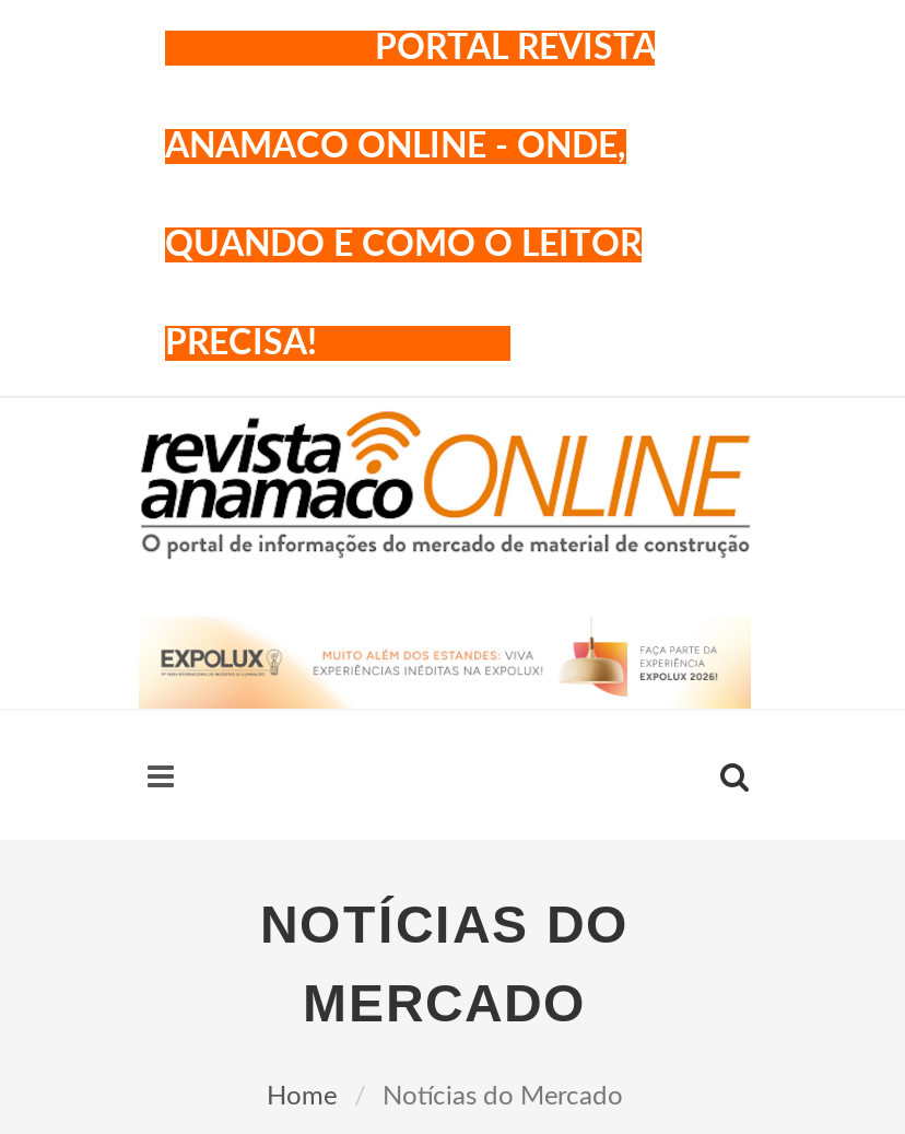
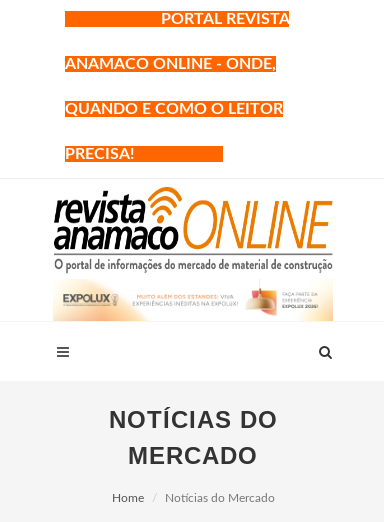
[139,409,751,599] [image] -> [53,185,333,273] [image]

